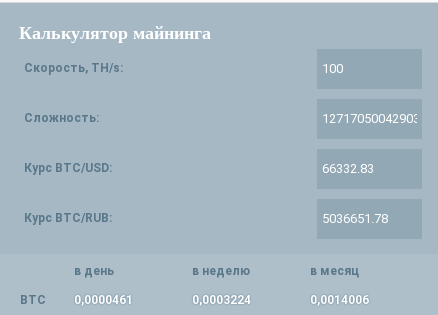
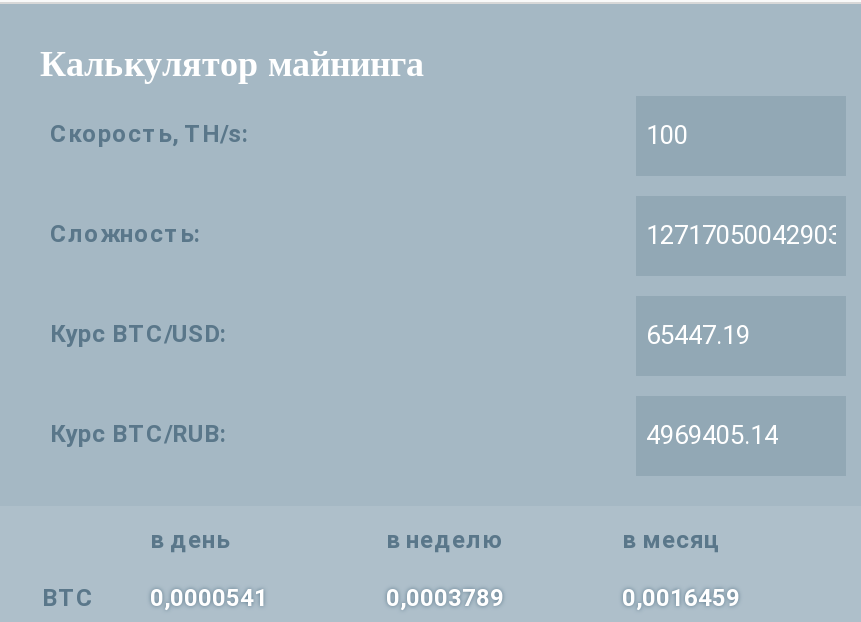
[20,293,133,307] BTC 0,0000461 -> [42,584,268,612] BTC 0,0000541
[192,293,251,307] 0,0003224 -> [386,584,504,612] 0,0003789
[310,293,369,307] 0,0014006 -> [622,584,740,612] 0,0016459

